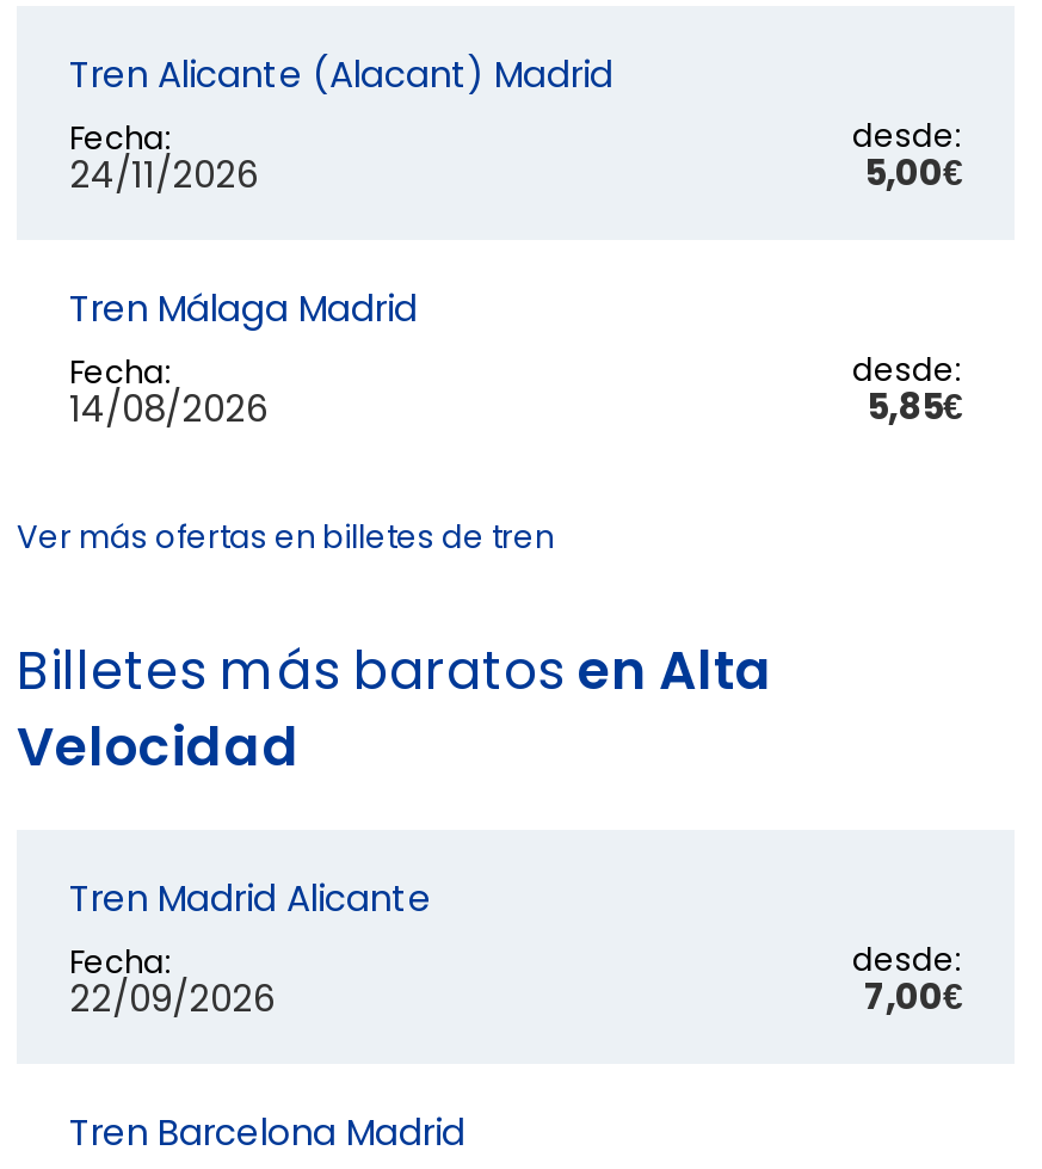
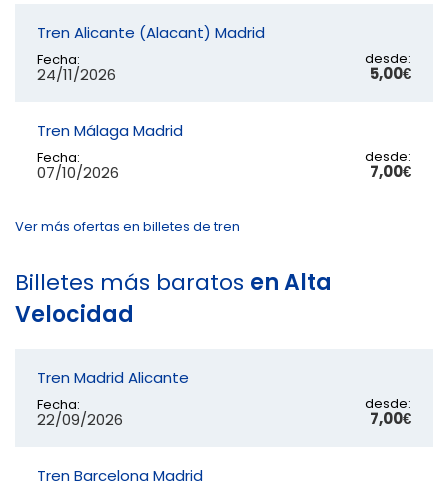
[69,383,267,433] 14/08/2026 -> [37,162,119,183] 07/10/2026
[867,382,962,432] 5,85€ -> [370,161,411,182] 7,00€

